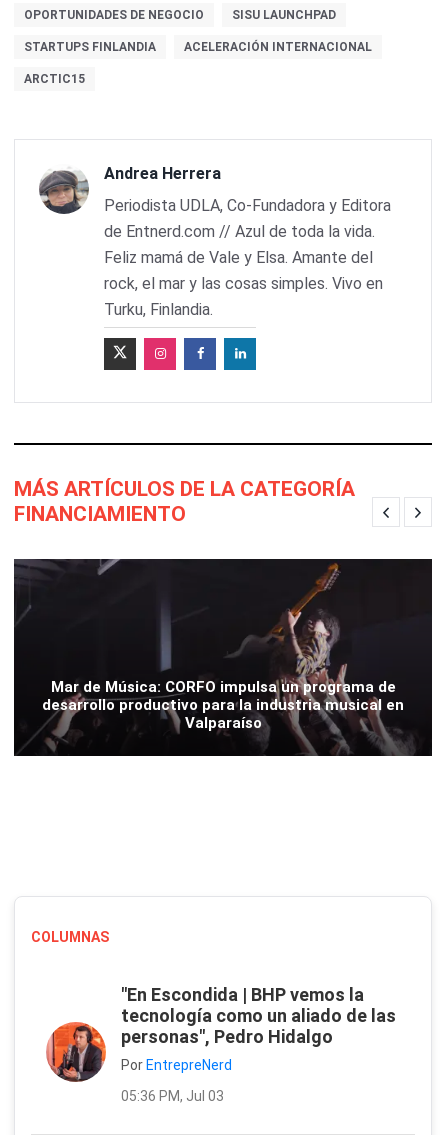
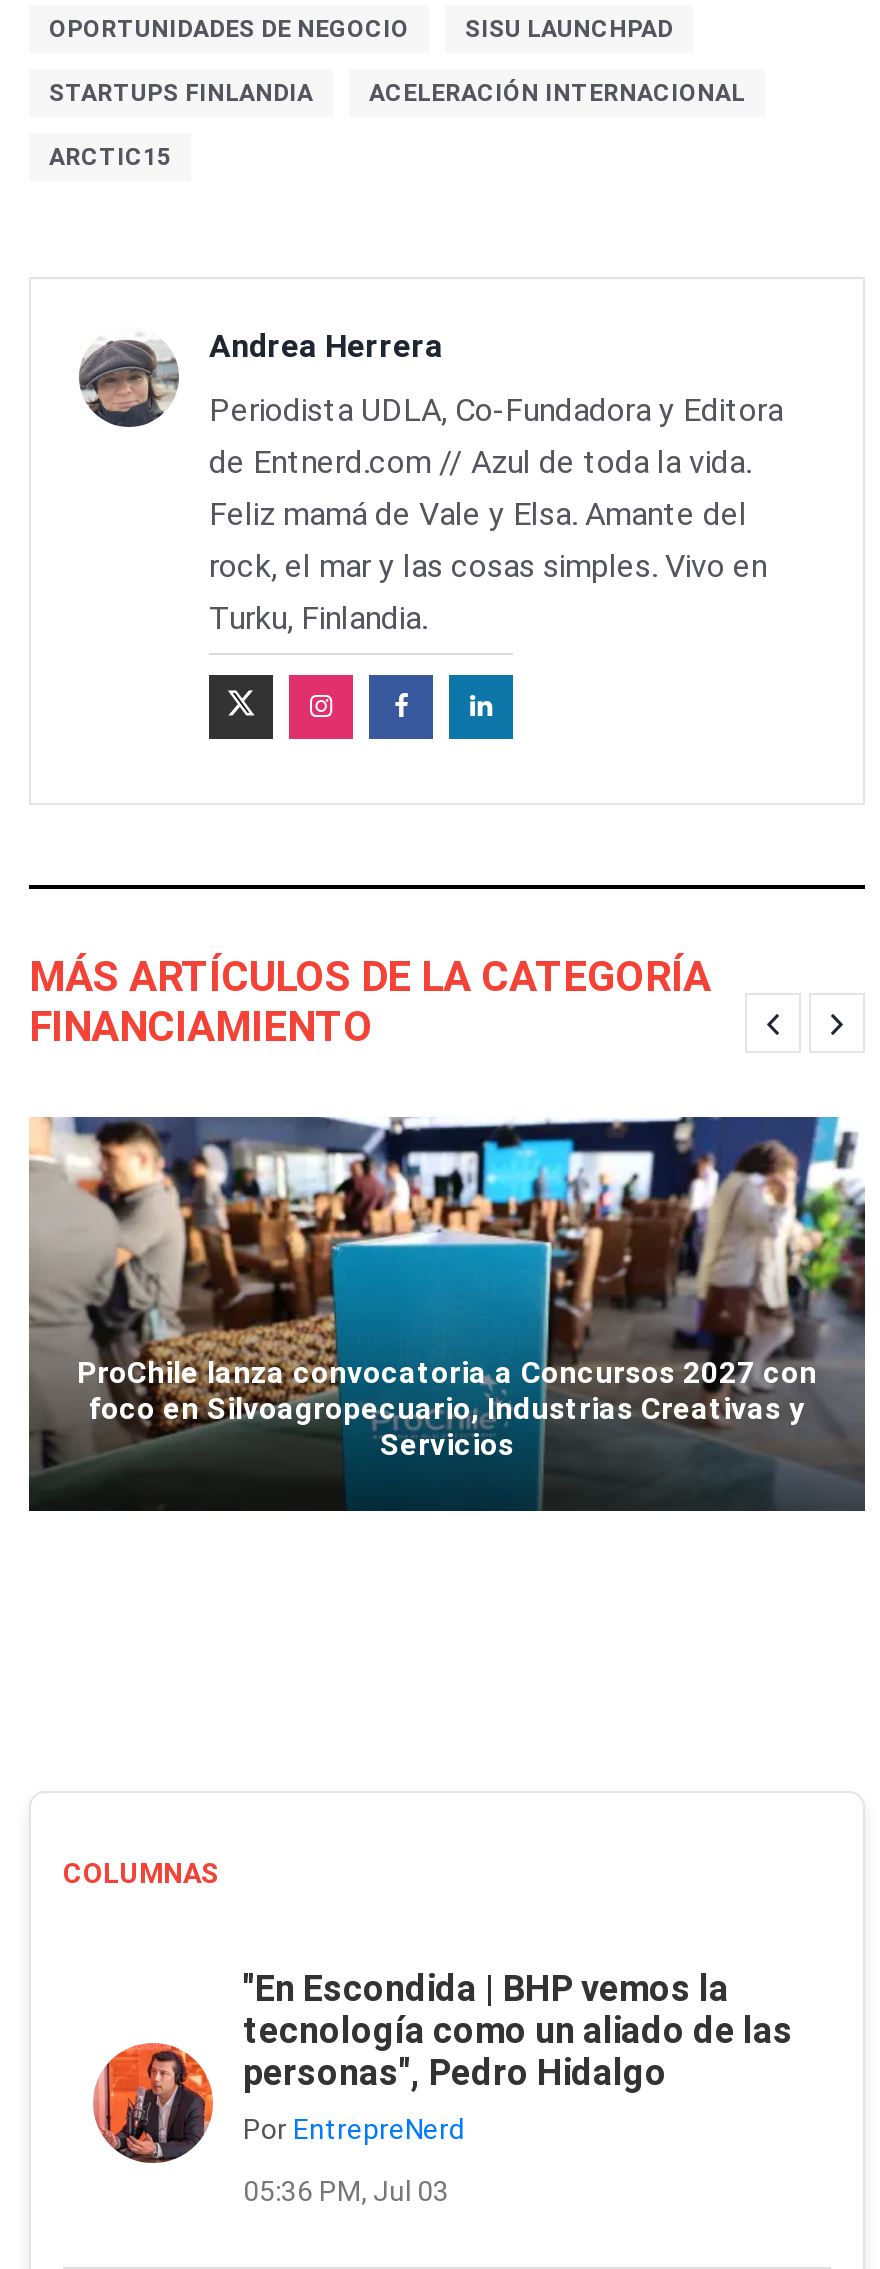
[13,558,433,756] [image] | Mar de Música: CORFO impulsa un programa de | desarrollo productivo para la industria musical en | Valparaíso -> [27,1115,867,1511] [image] | ProChile lanza convocatoria a Concursos 2027 con | foco en Silvoagropecuario, Industrias Creativas y | Servicios

